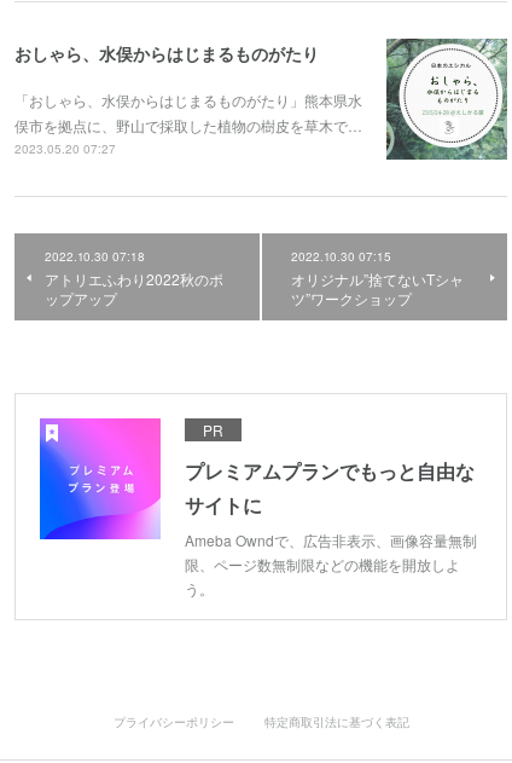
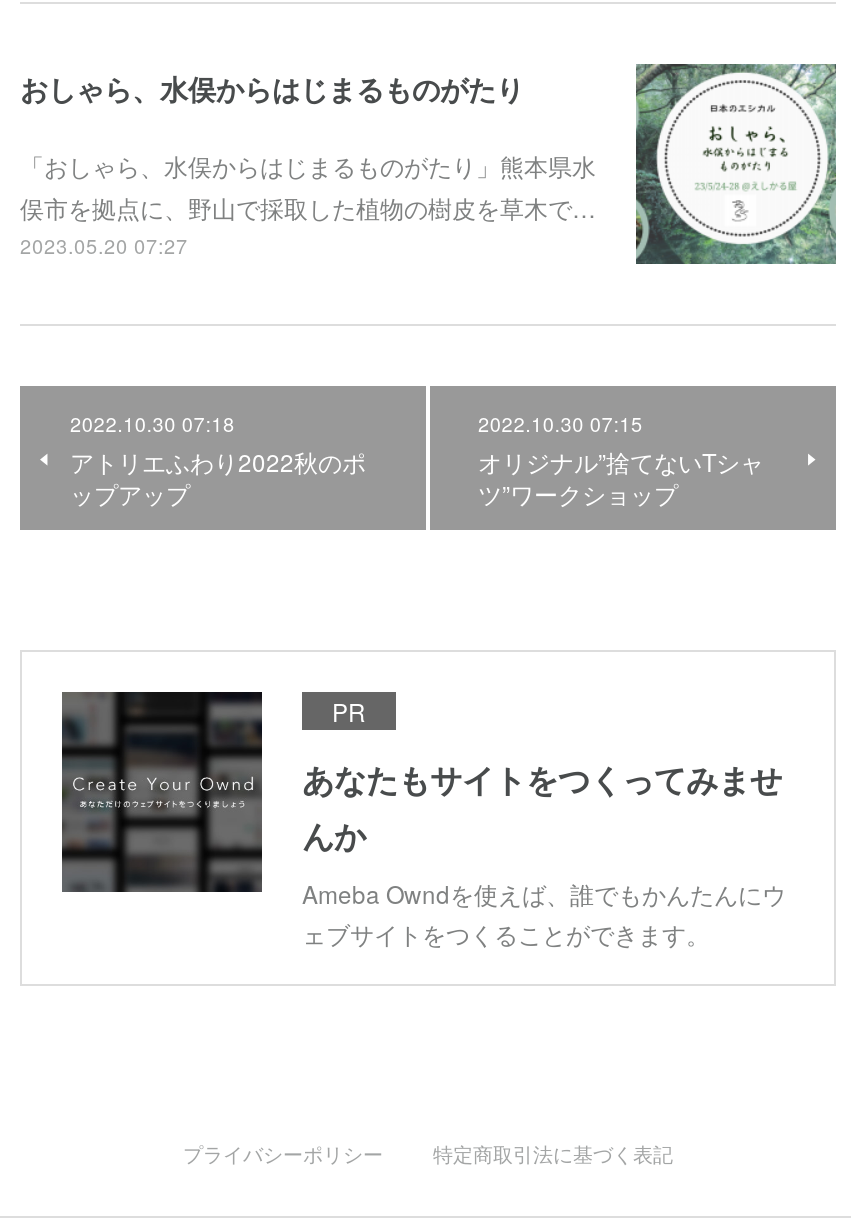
[39,417,477,599] [image] | プレミアムプランでもっと自由な | サイトに | Ameba Owndで、広告非表示、画像容量無制 | 限、ページ数無制限などの機能を開放しよ | う。 -> [60,690,786,950] [image] | あなたもサイトをつくってみませ | んか | Ameba Owndを使えば、誰でもかんたんにウ | ェブサイトをつくることができます。

